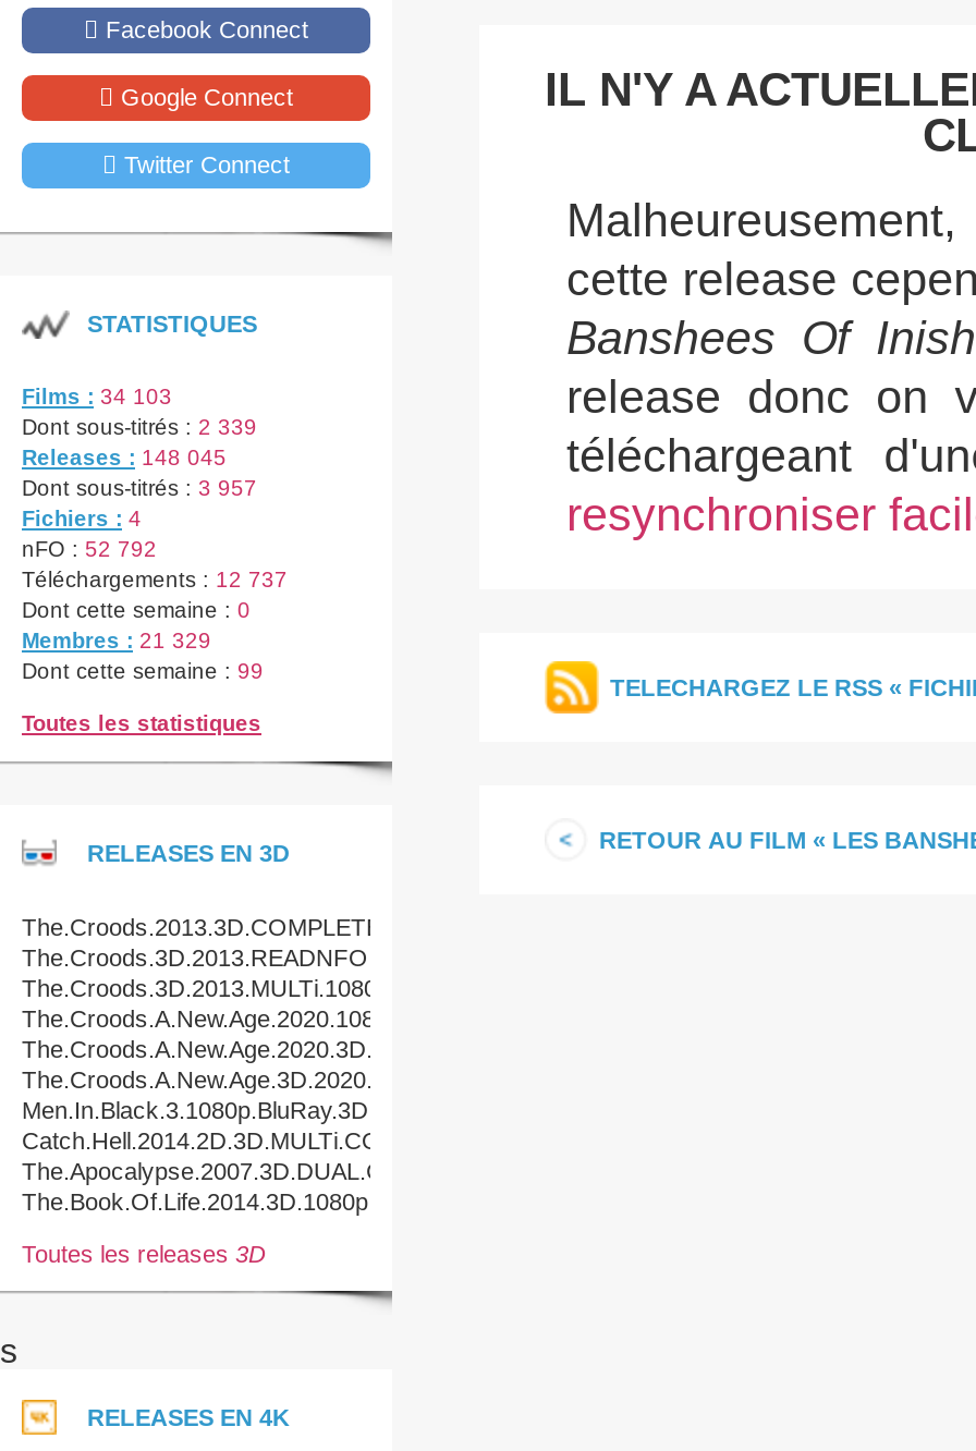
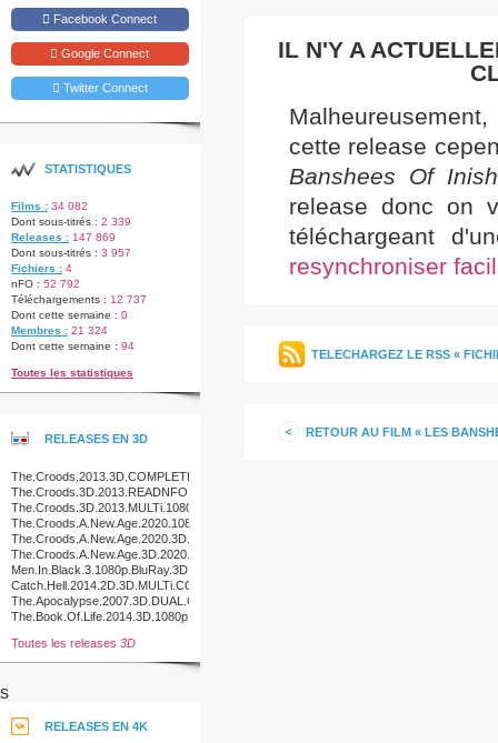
[22,385,172,409] Films : 34 103 -> [11,200,88,212] Films : 34 082
[22,446,227,470] Releases : 148 045 -> [11,231,116,243] Releases : 147 869
[22,629,211,653] Membres : 21 329 -> [11,324,108,337] Membres : 21 324
[22,659,264,683] Dont cette semaine : 99 -> [11,340,135,352] Dont cette semaine : 94

